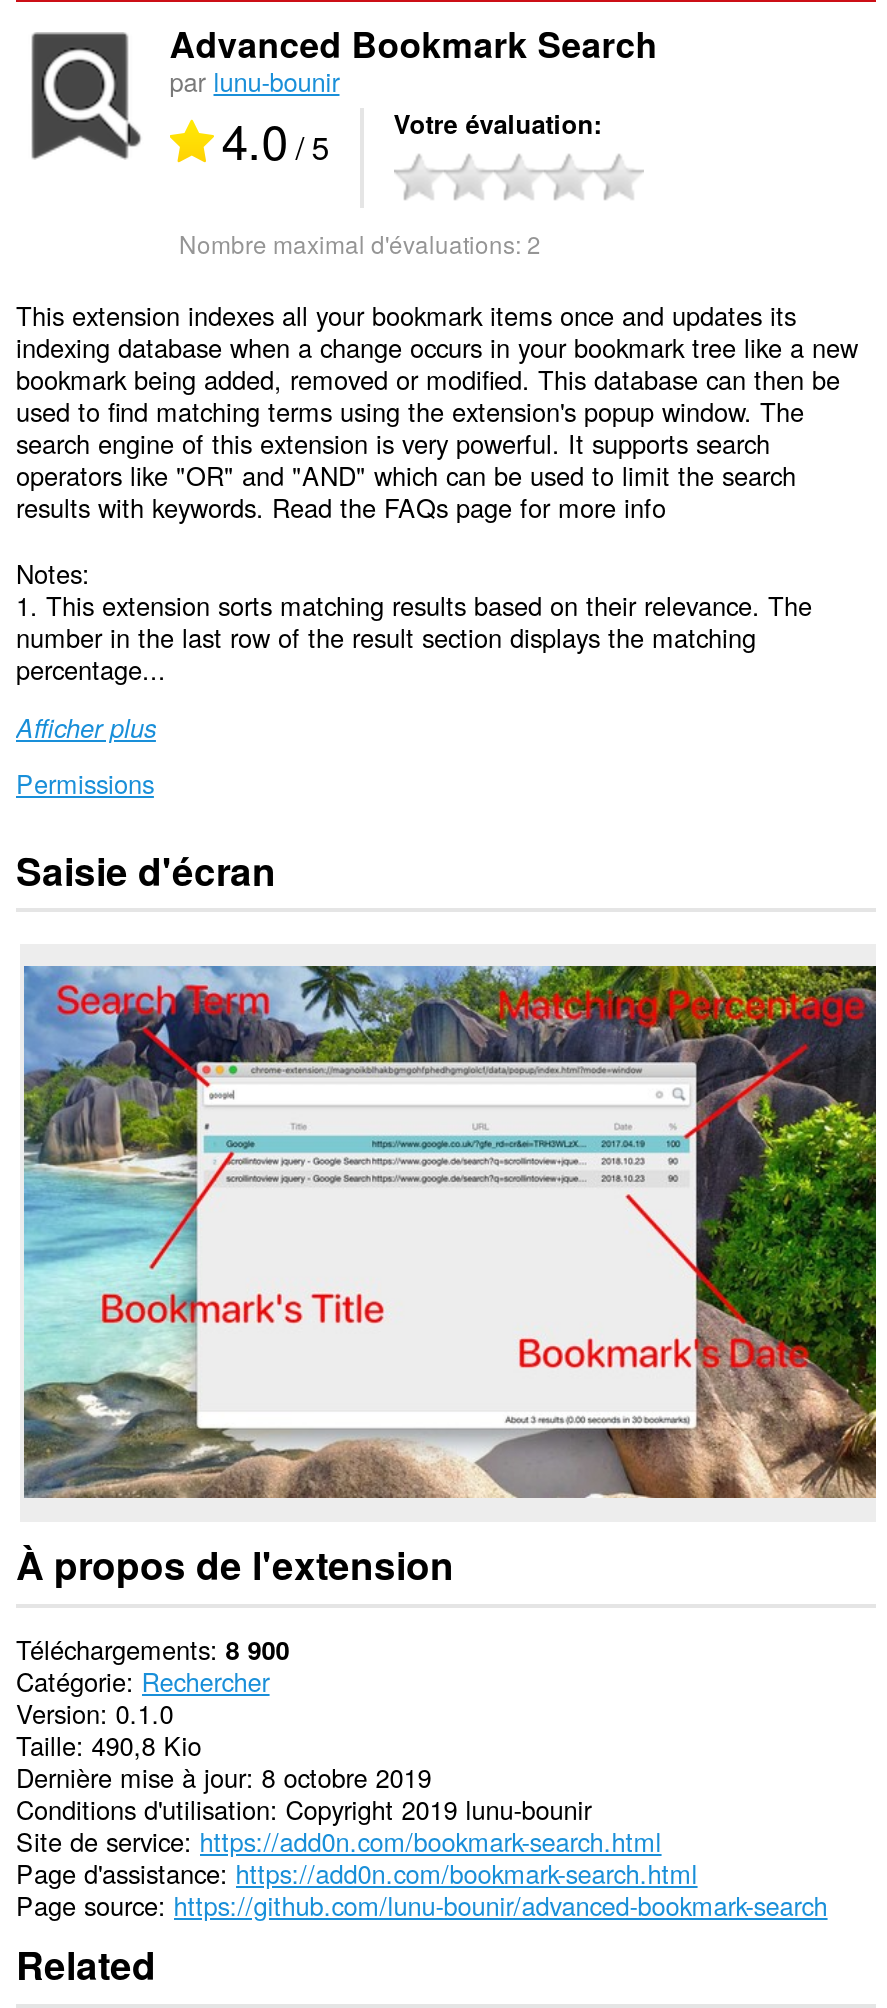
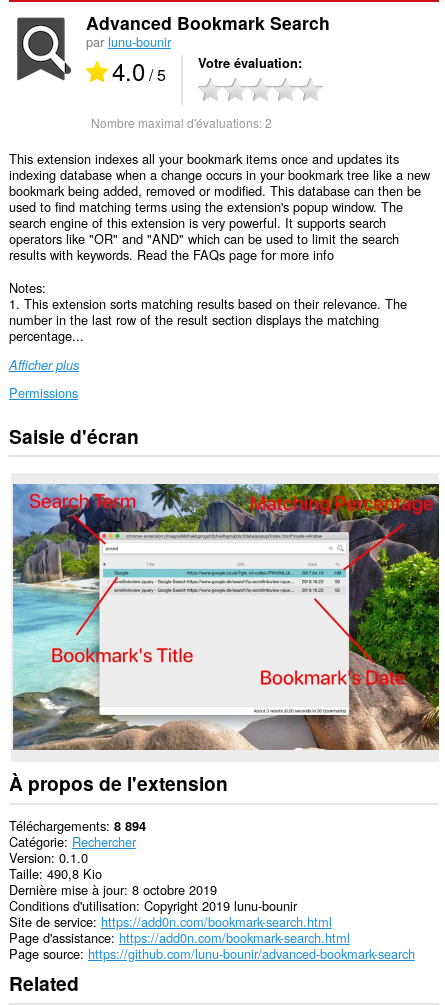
[16,1630,290,1668] Téléchargements 8 900 -> [9,816,146,835] Téléchargements 8 894

